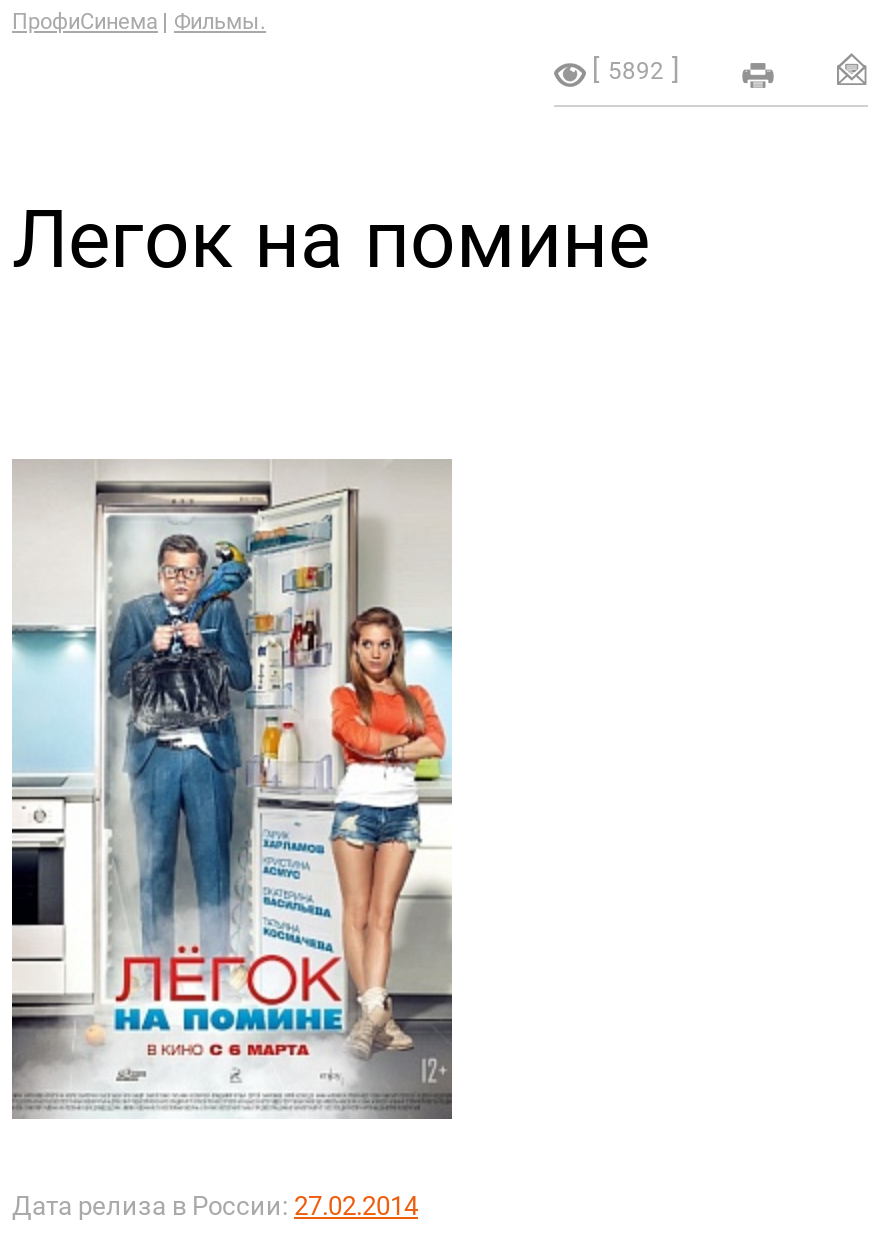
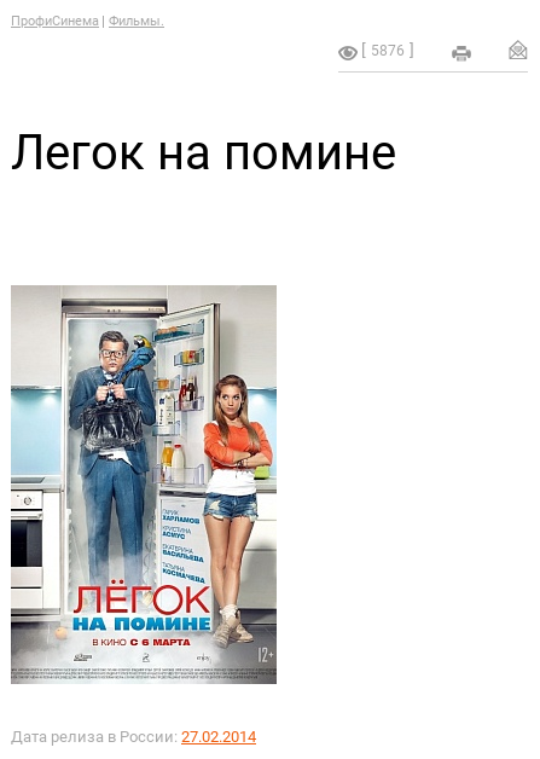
[608,57,664,85] 5892 -> [371,42,405,59] 5876

